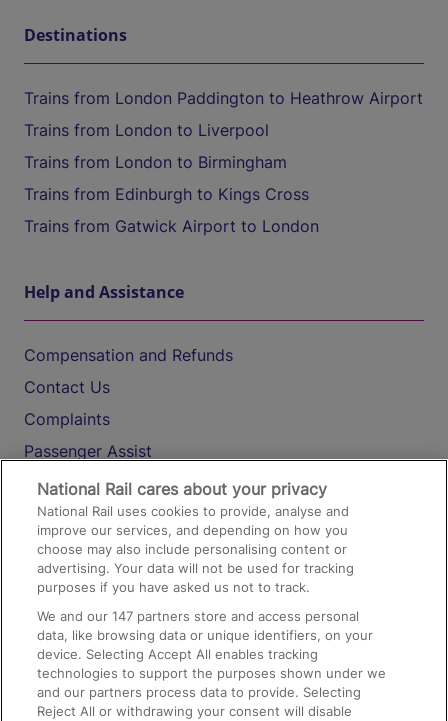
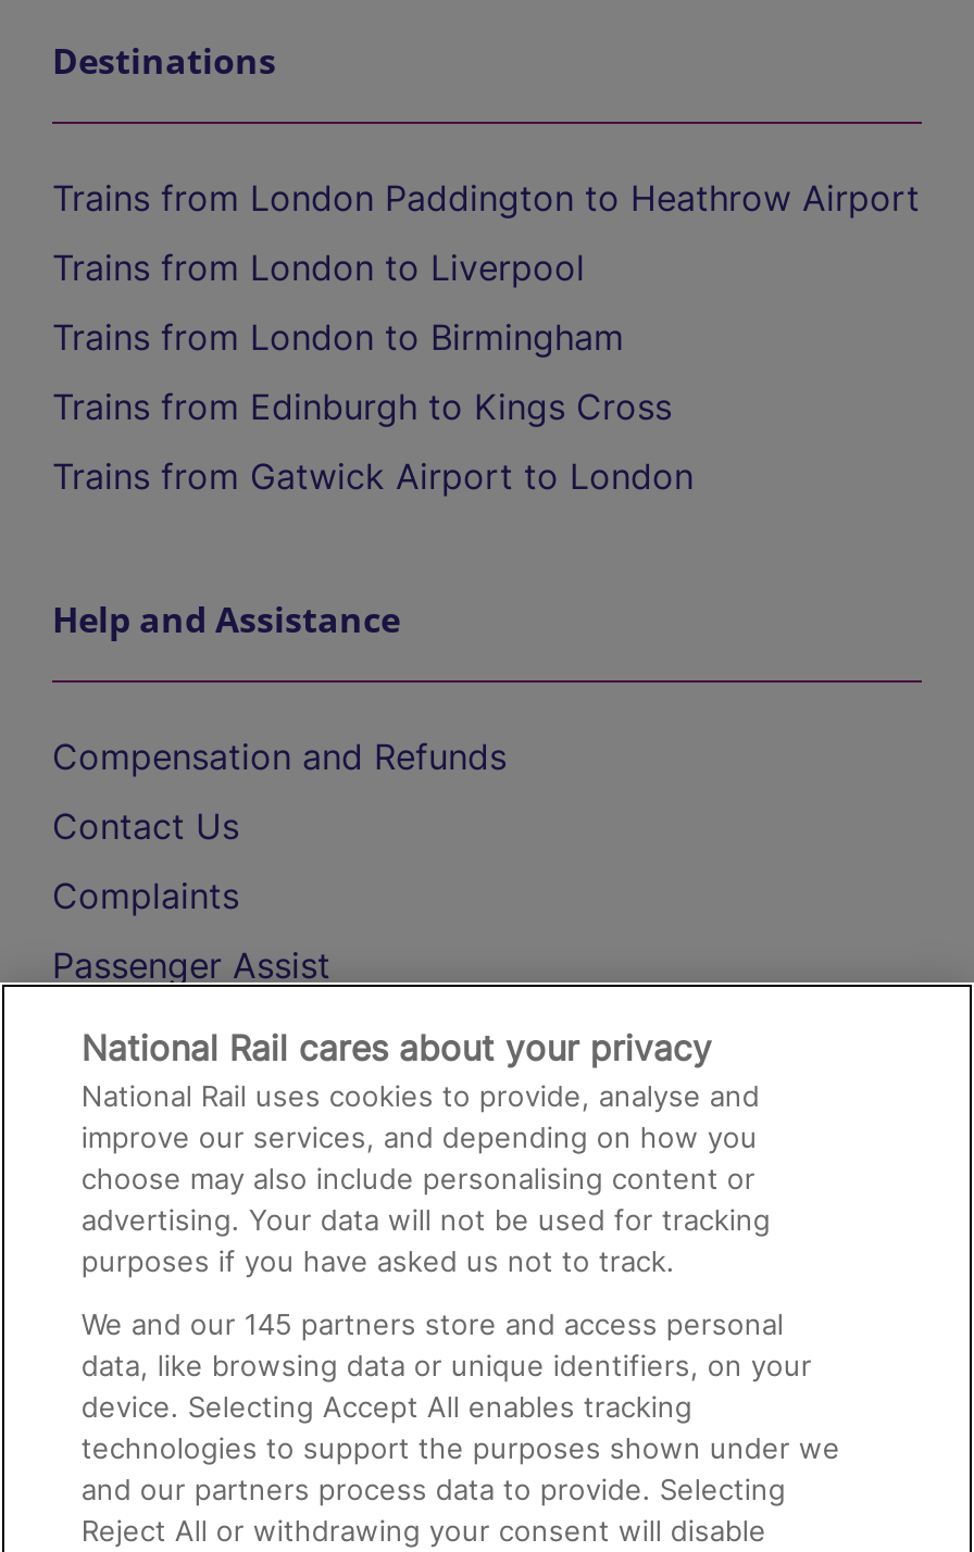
[37,608,359,624] We and our 147 partners store and access personal -> [81,1306,784,1341] We and our 145 partners store and access personal

